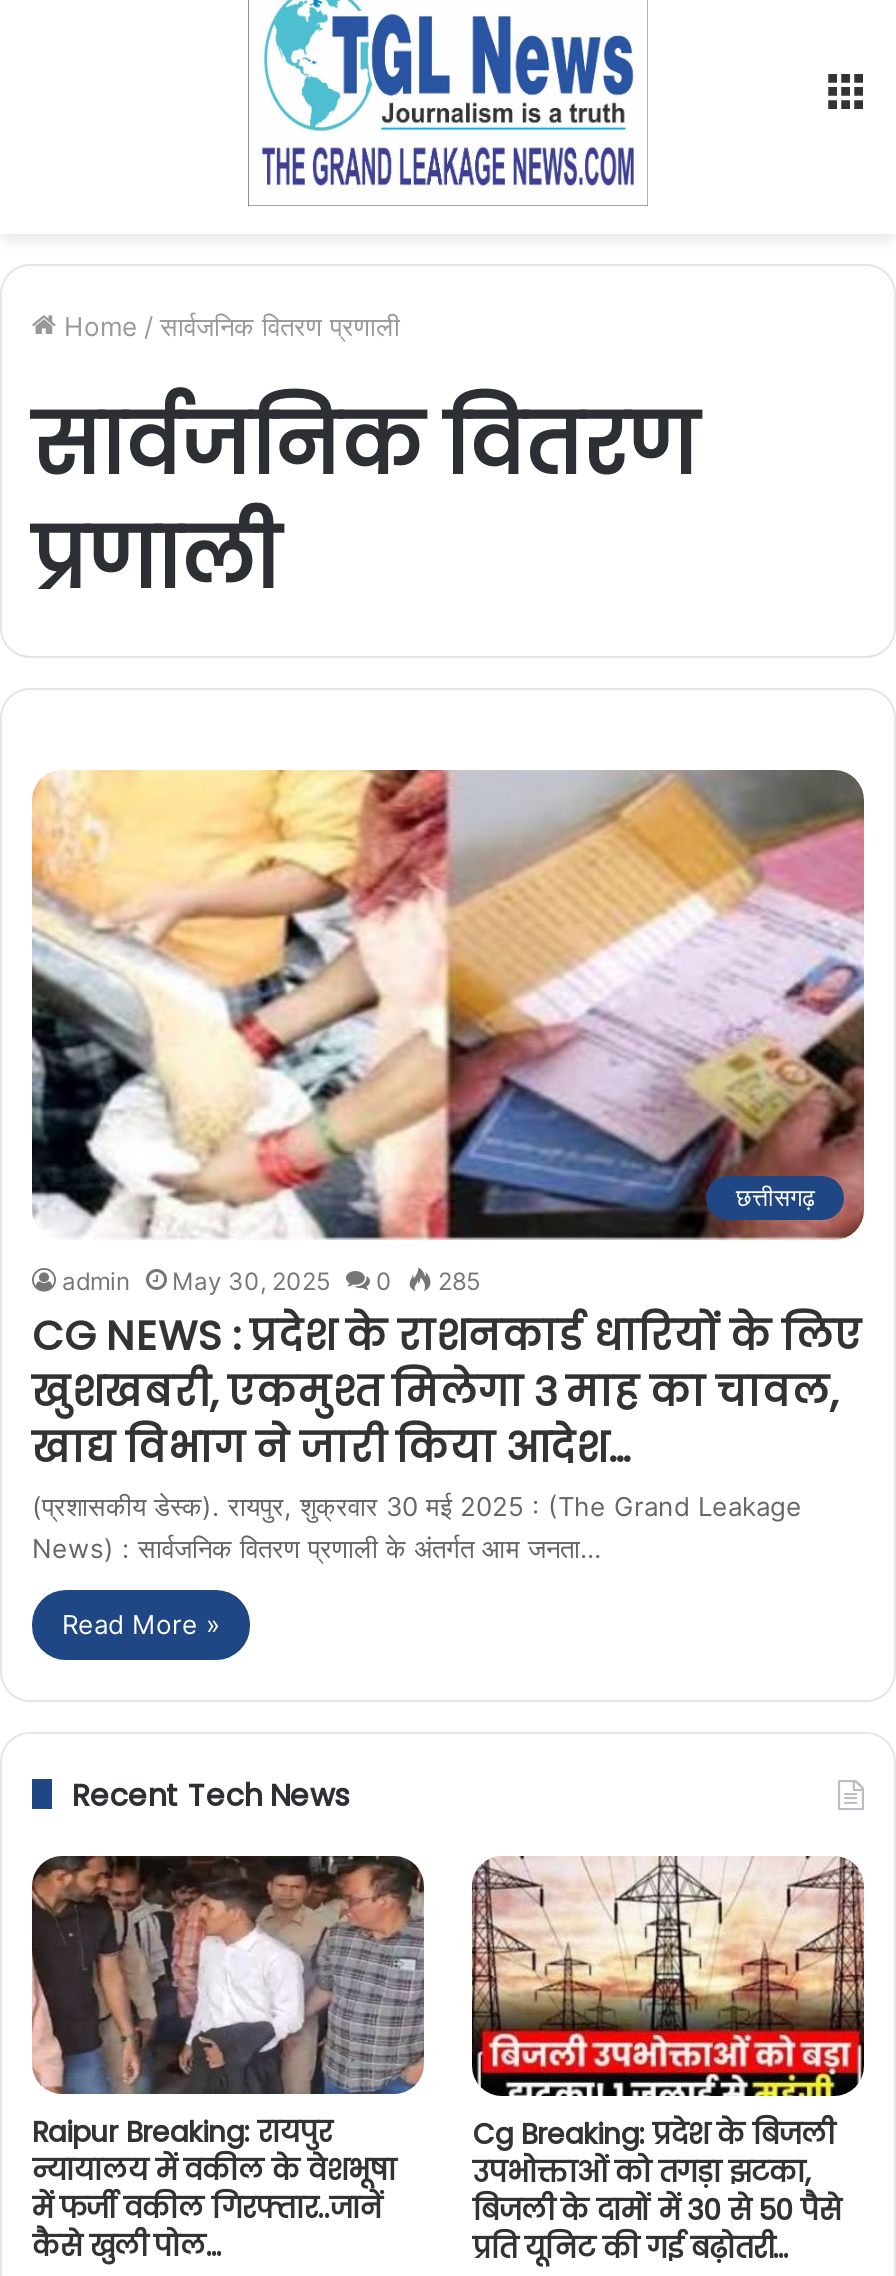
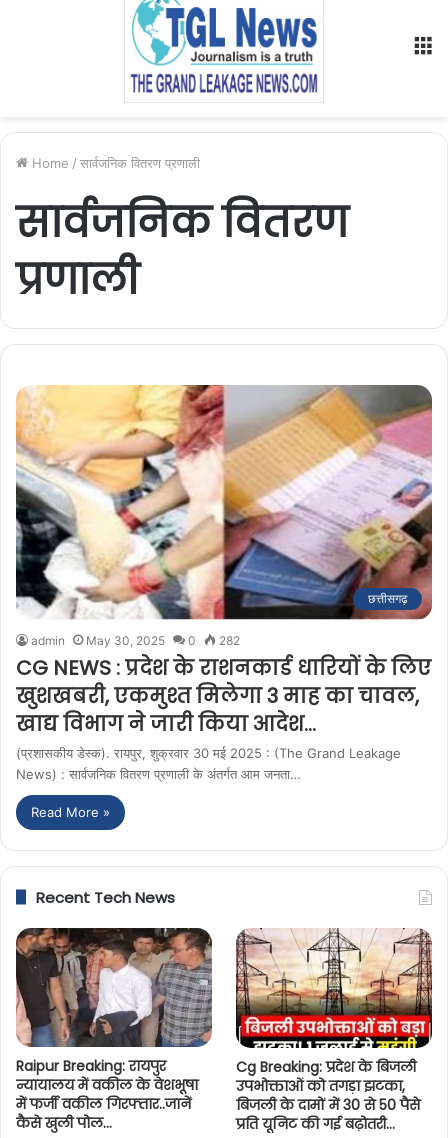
[62,1266,480,1296] admin May 30, 2025 0 285 -> [31,633,240,648] admin May 30, 2025 0 282

